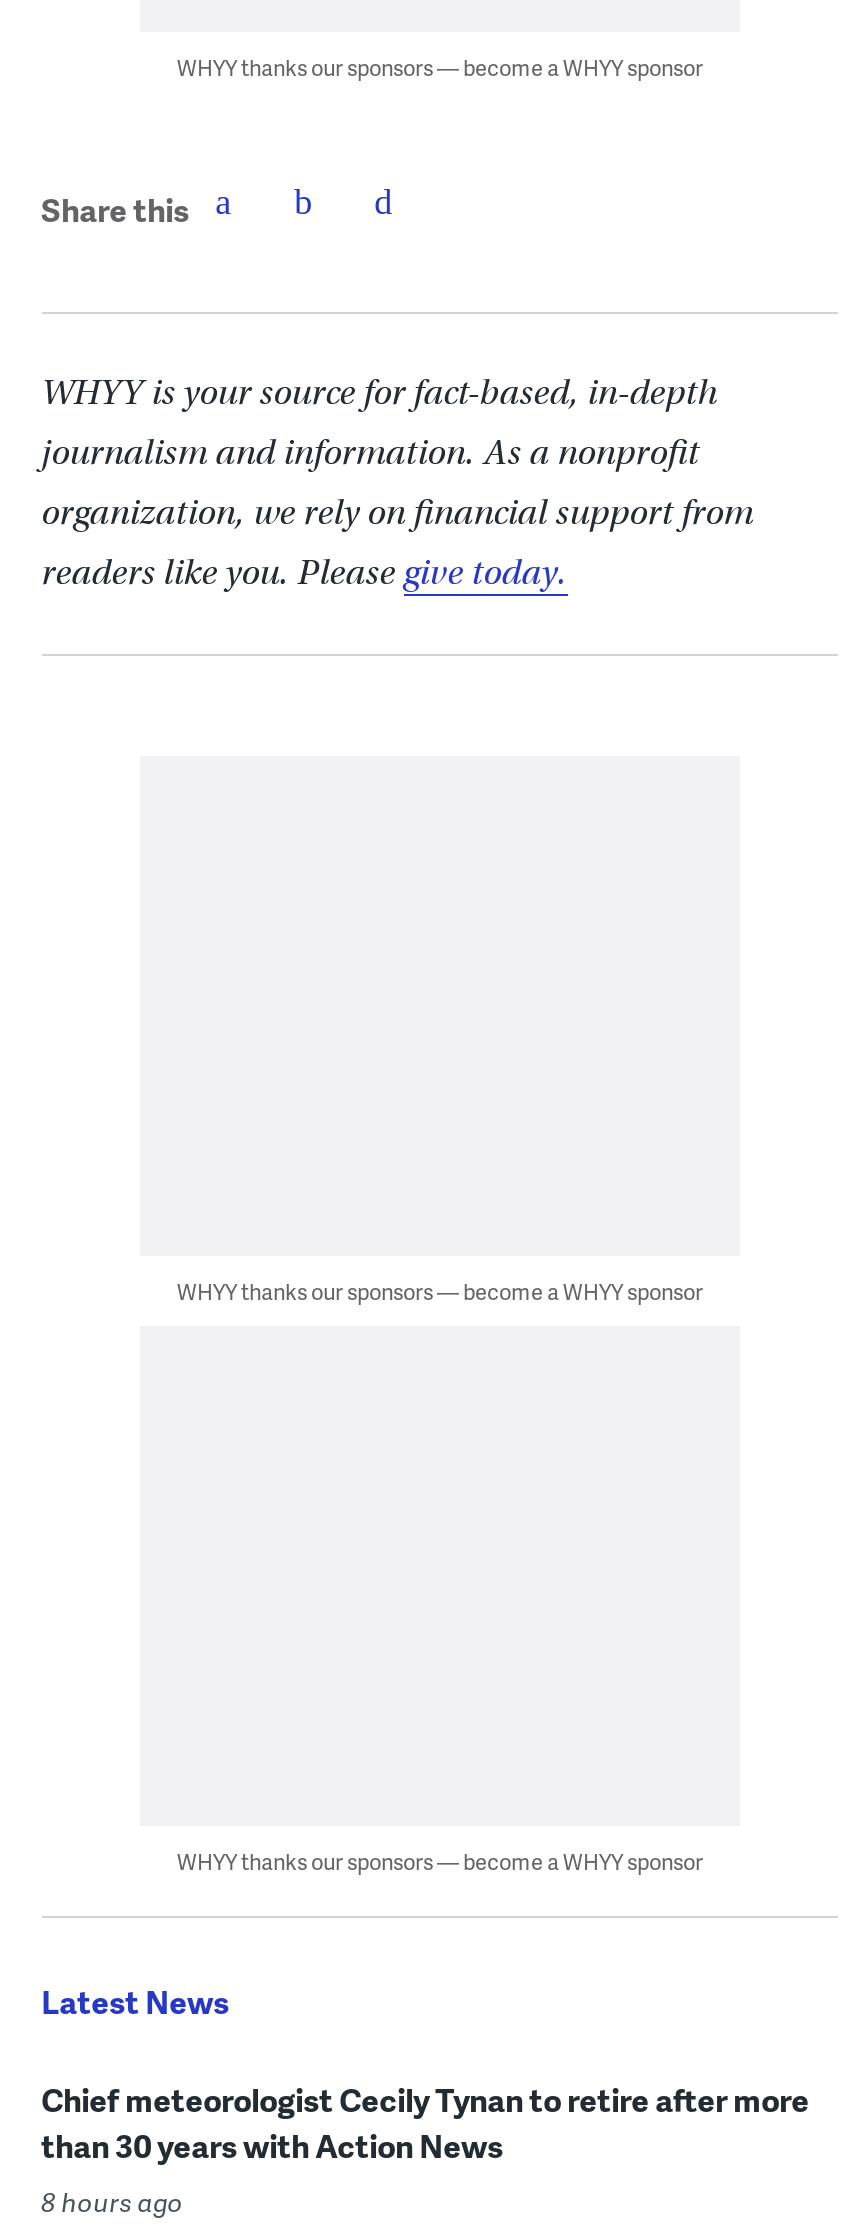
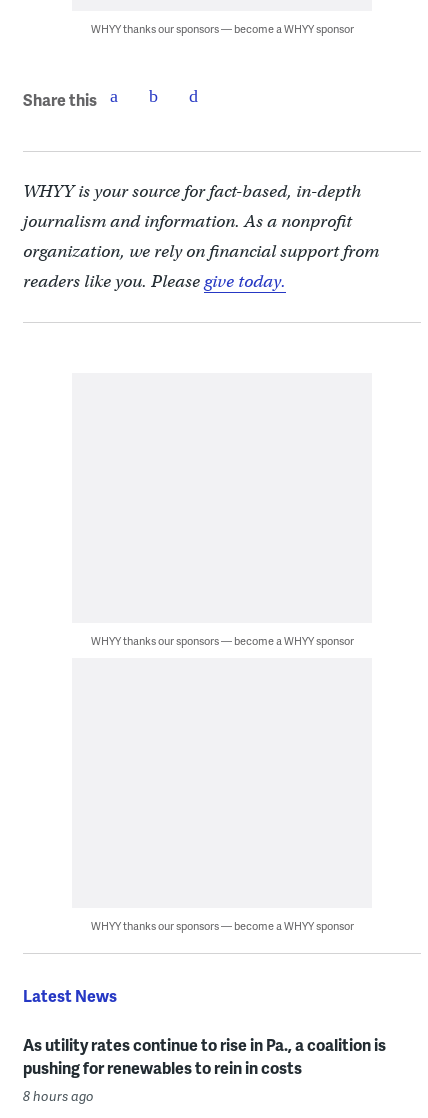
[41,2076,809,2168] Chief meteorologist Cecily Tynan to retire after more | than 30 years with Action News -> [23,1033,386,1079] As utility rates continue to rise in Pa., a coalition is | pushing for renewables to rein in costs

